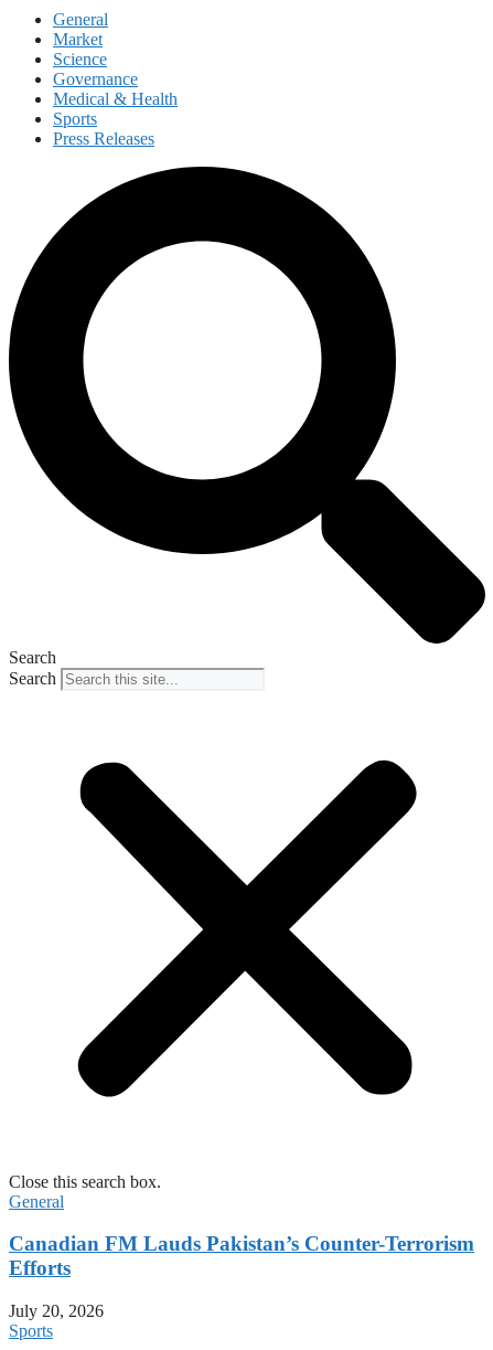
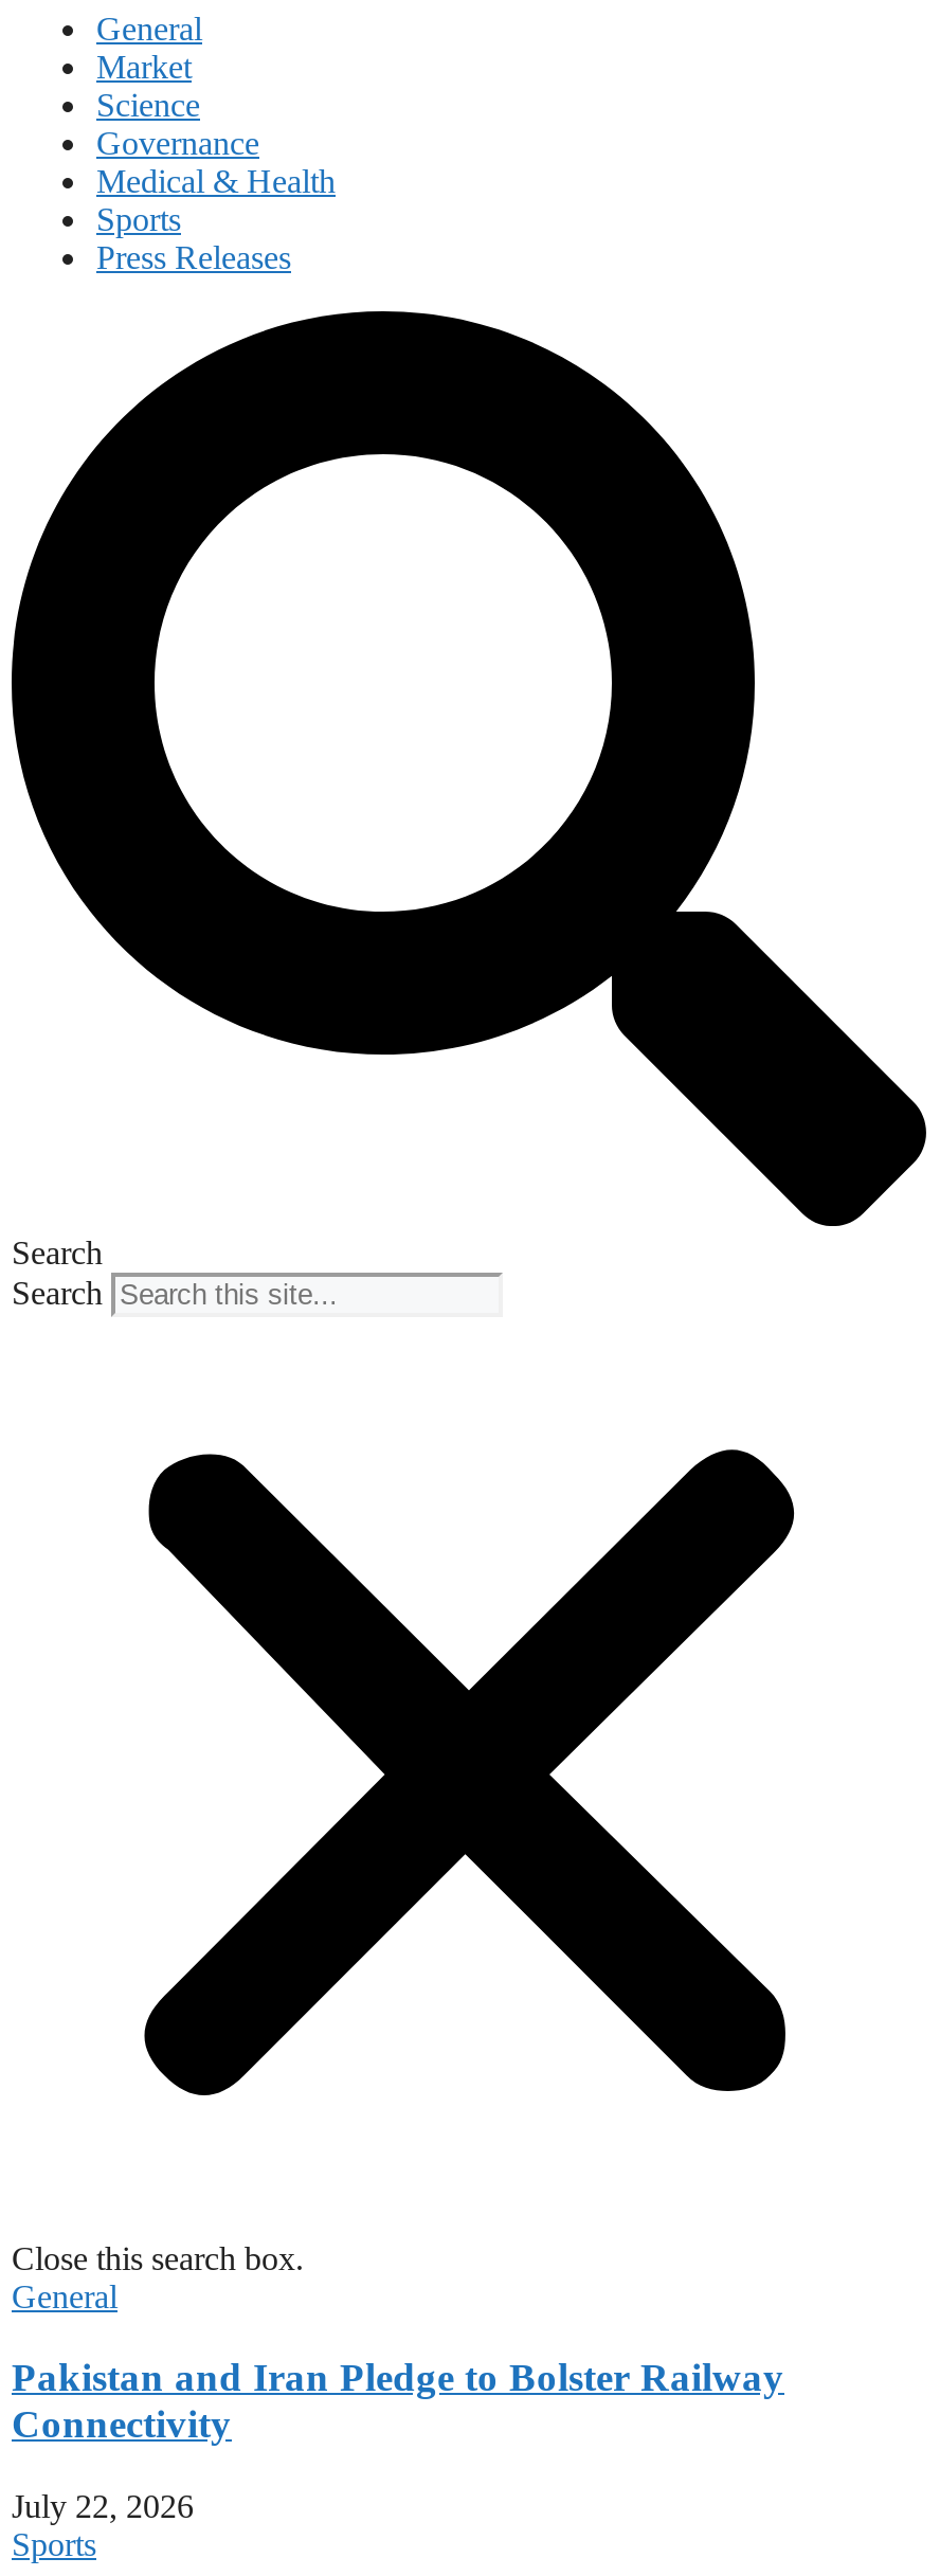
[9,1232,474,1280] Canadian FM Lauds Pakistan’s Counter-Terrorism | Efforts -> [12,2356,784,2447] Pakistan and Iran Pledge to Bolster Railway | Connectivity
[9,1302,104,1320] July 20, 2026 -> [12,2488,194,2524] July 22, 2026

